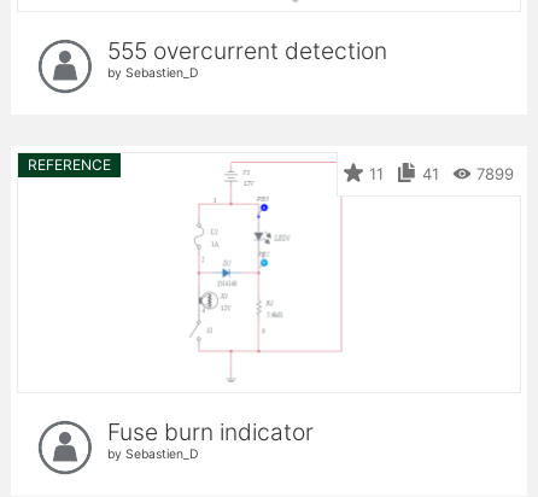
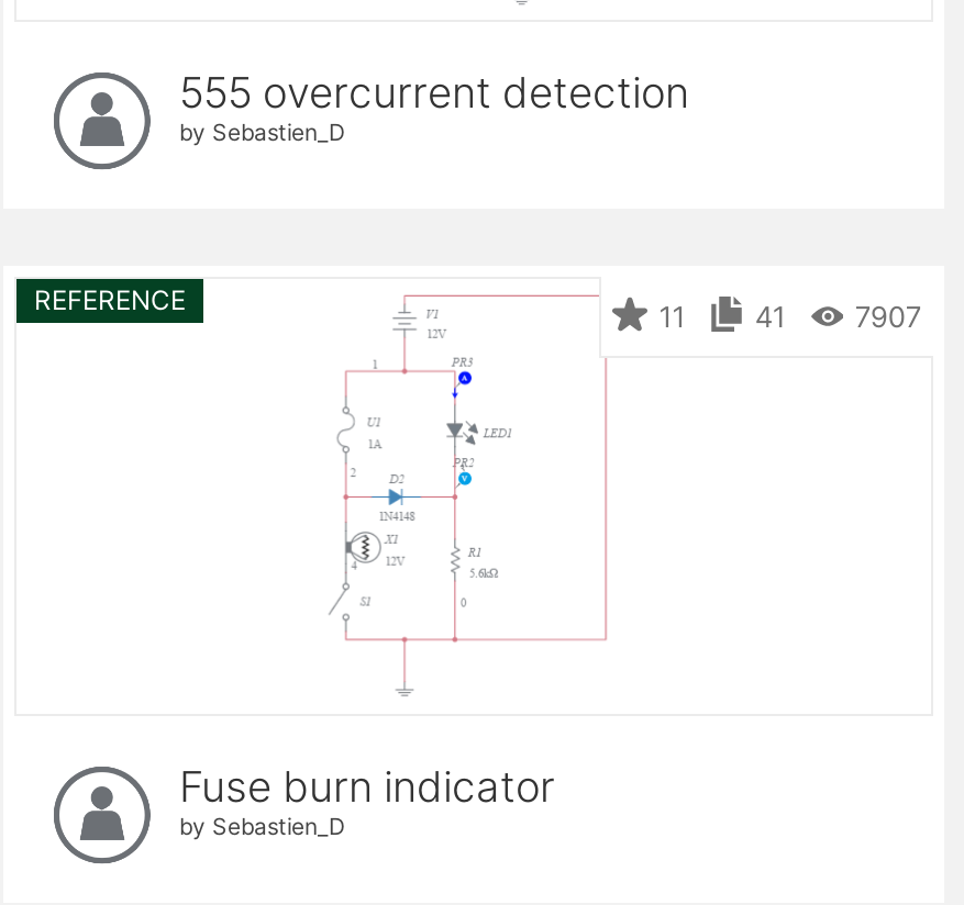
[369,164,514,183] 11 41 7899 -> [659,298,921,333] 11 41 7907

